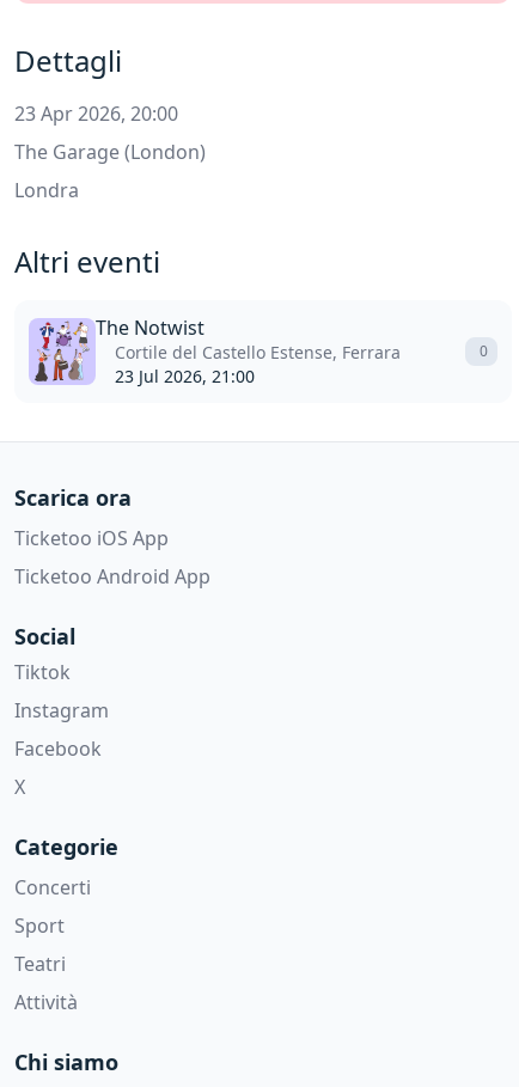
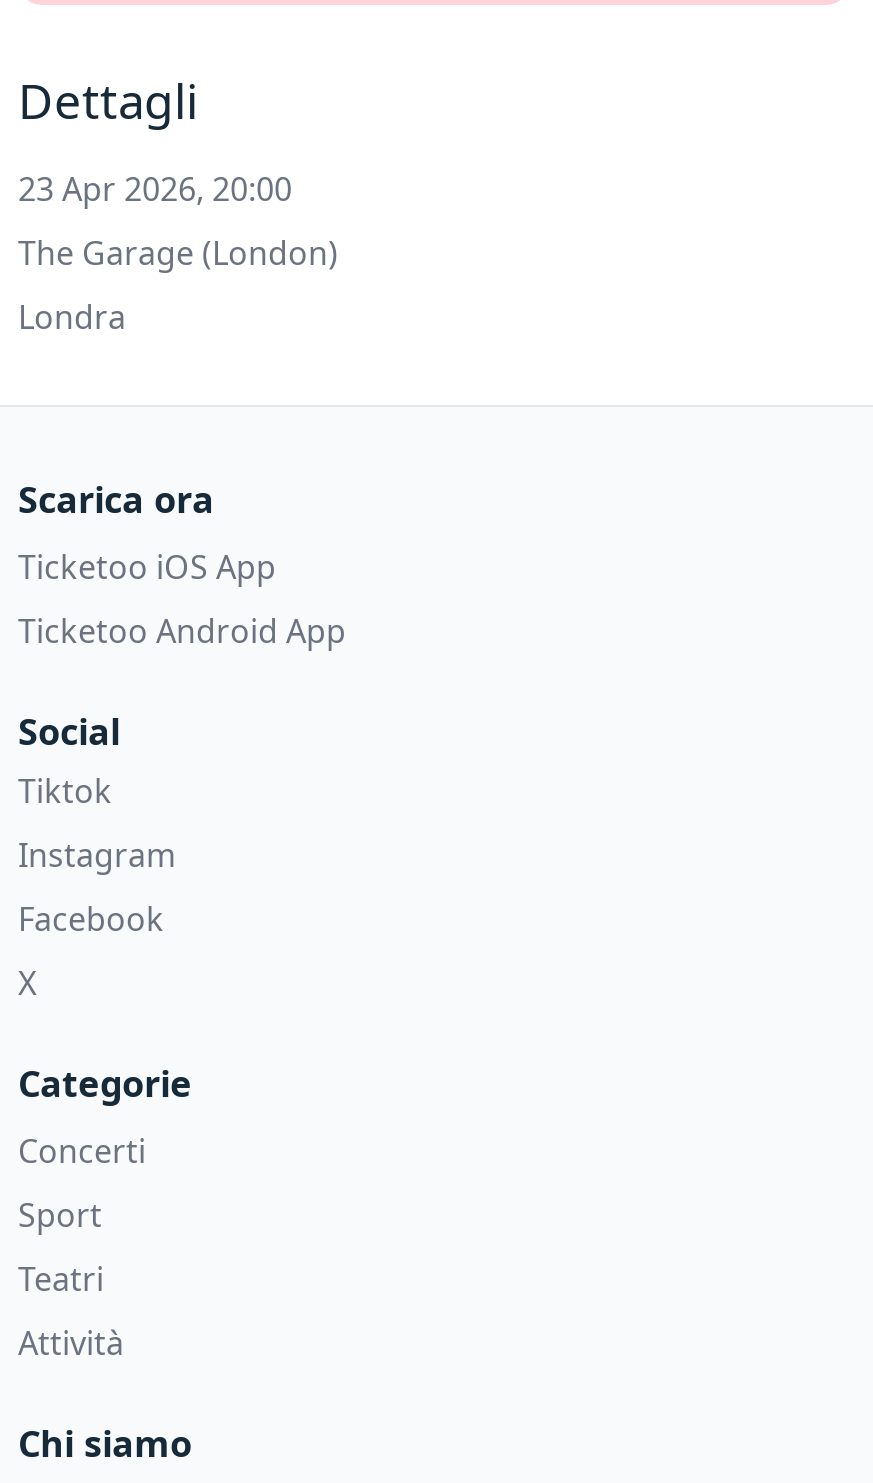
[14,241,401,387] [image] | Altri eventi | The Notwist | Cortile del Castello Estense, Ferrara | 23 Jul 2026, 21:00 -> none
[480,341,488,361] 0 -> none

